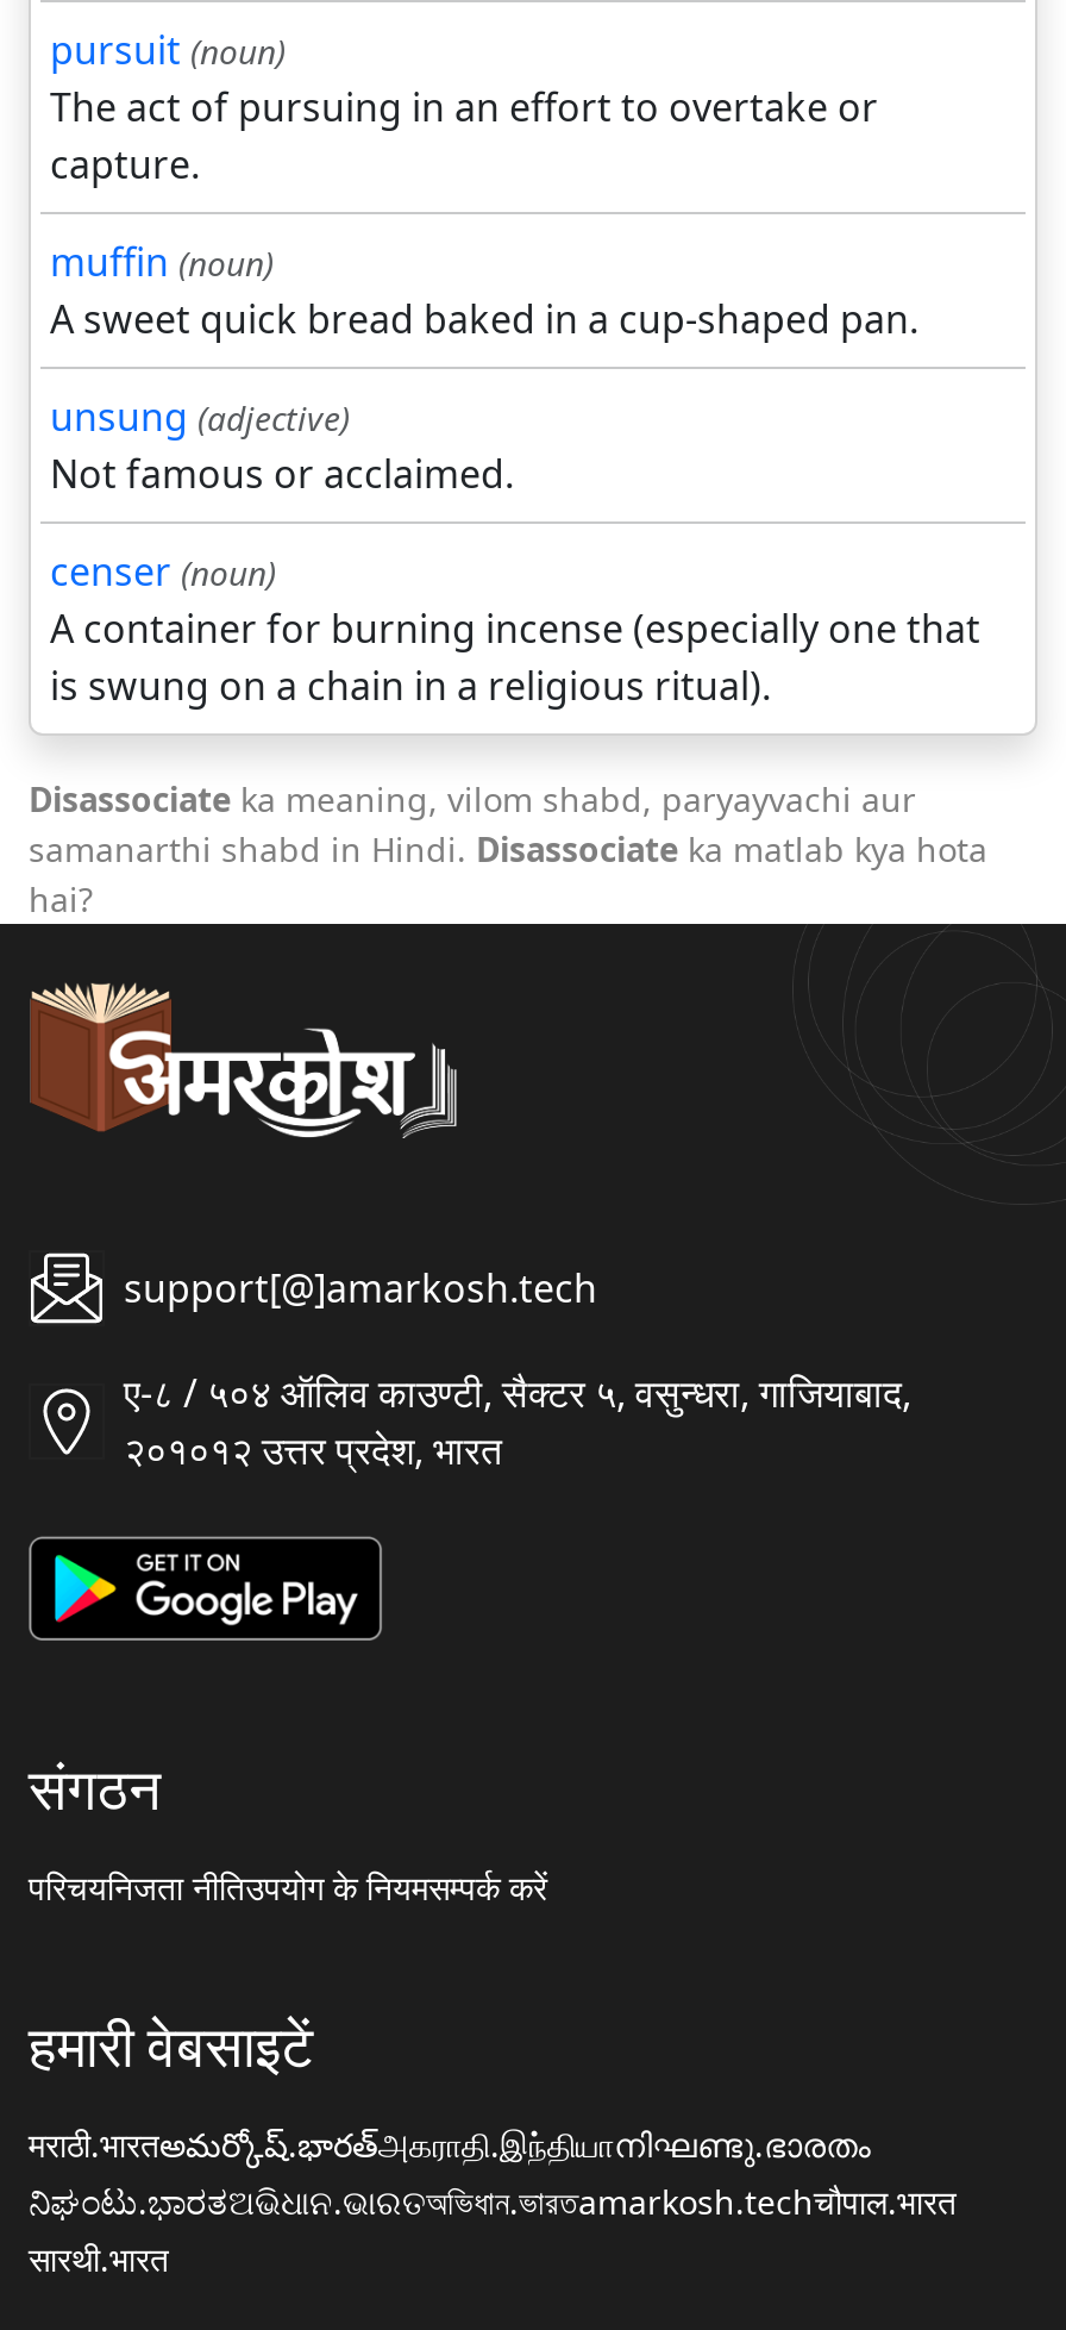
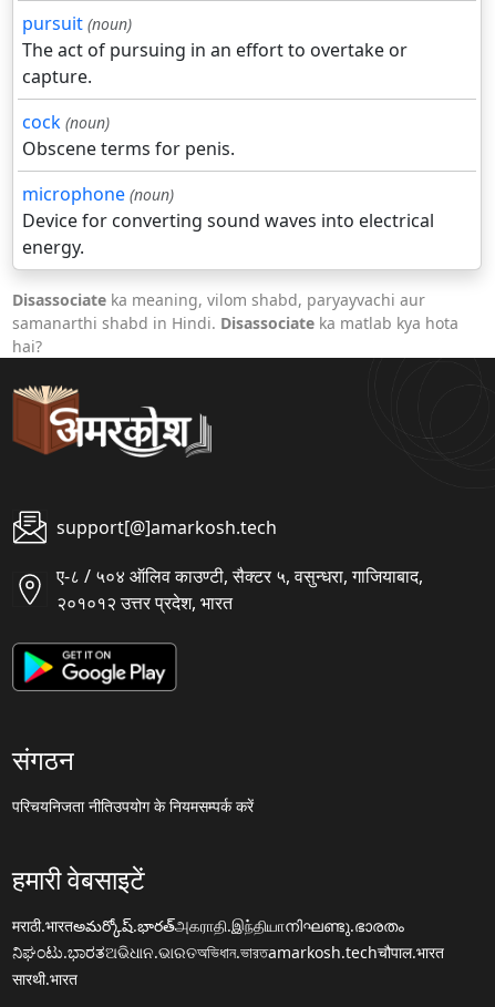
[50,236,980,712] muffin (noun) | A sweet quick bread baked in a cup-shaped pan. | unsung (adjective) | Not famous or acclaimed. | censer (noun) | A container for burning incense (especially one that | is swung on a chain in a religious ritual). -> [22,110,434,259] cock (noun) | Obscene terms for penis. | microphone (noun) | Device for converting sound waves into electrical | energy.

